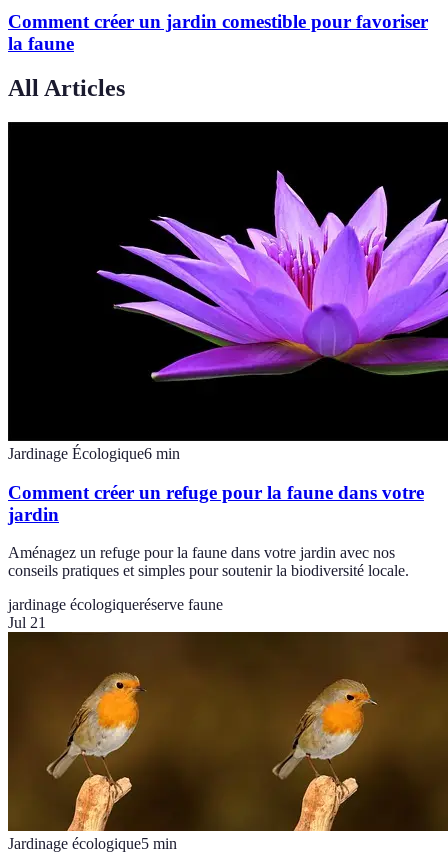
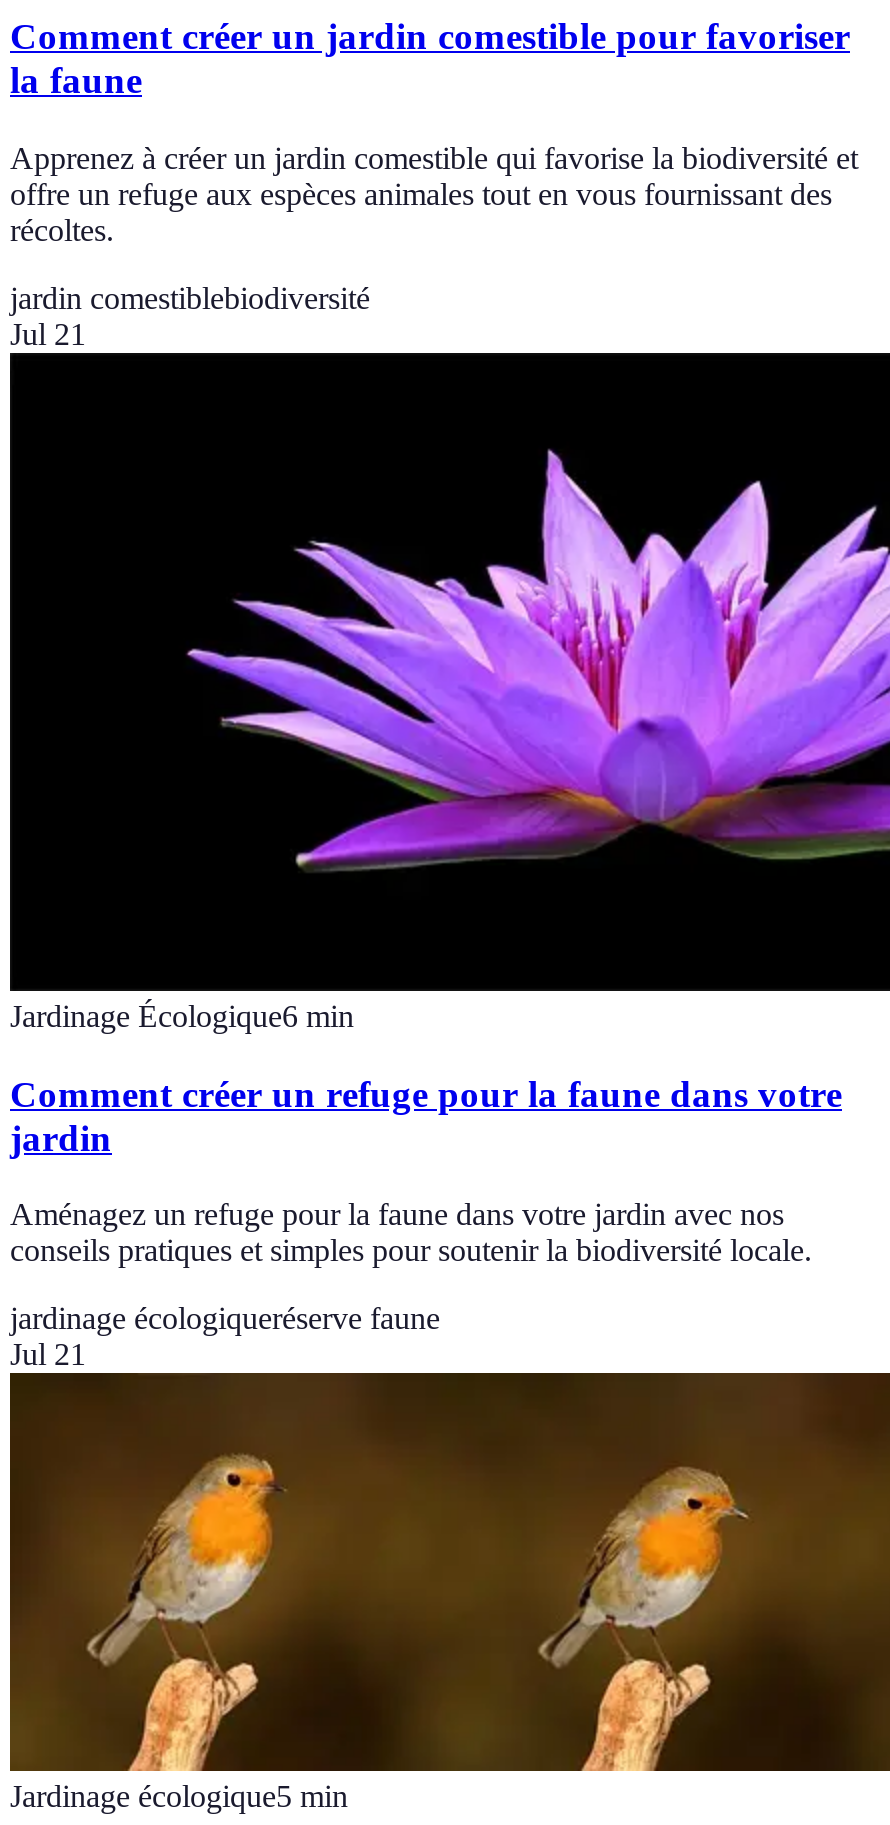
[8,75,125,101] All Articles -> [10,141,858,351] Apprenez à créer un jardin comestible qui favorise la biodiversité et | offre un refuge aux espèces animales tout en vous fournissant des | récoltes. | jardin comestiblebiodiversité | Jul 21

